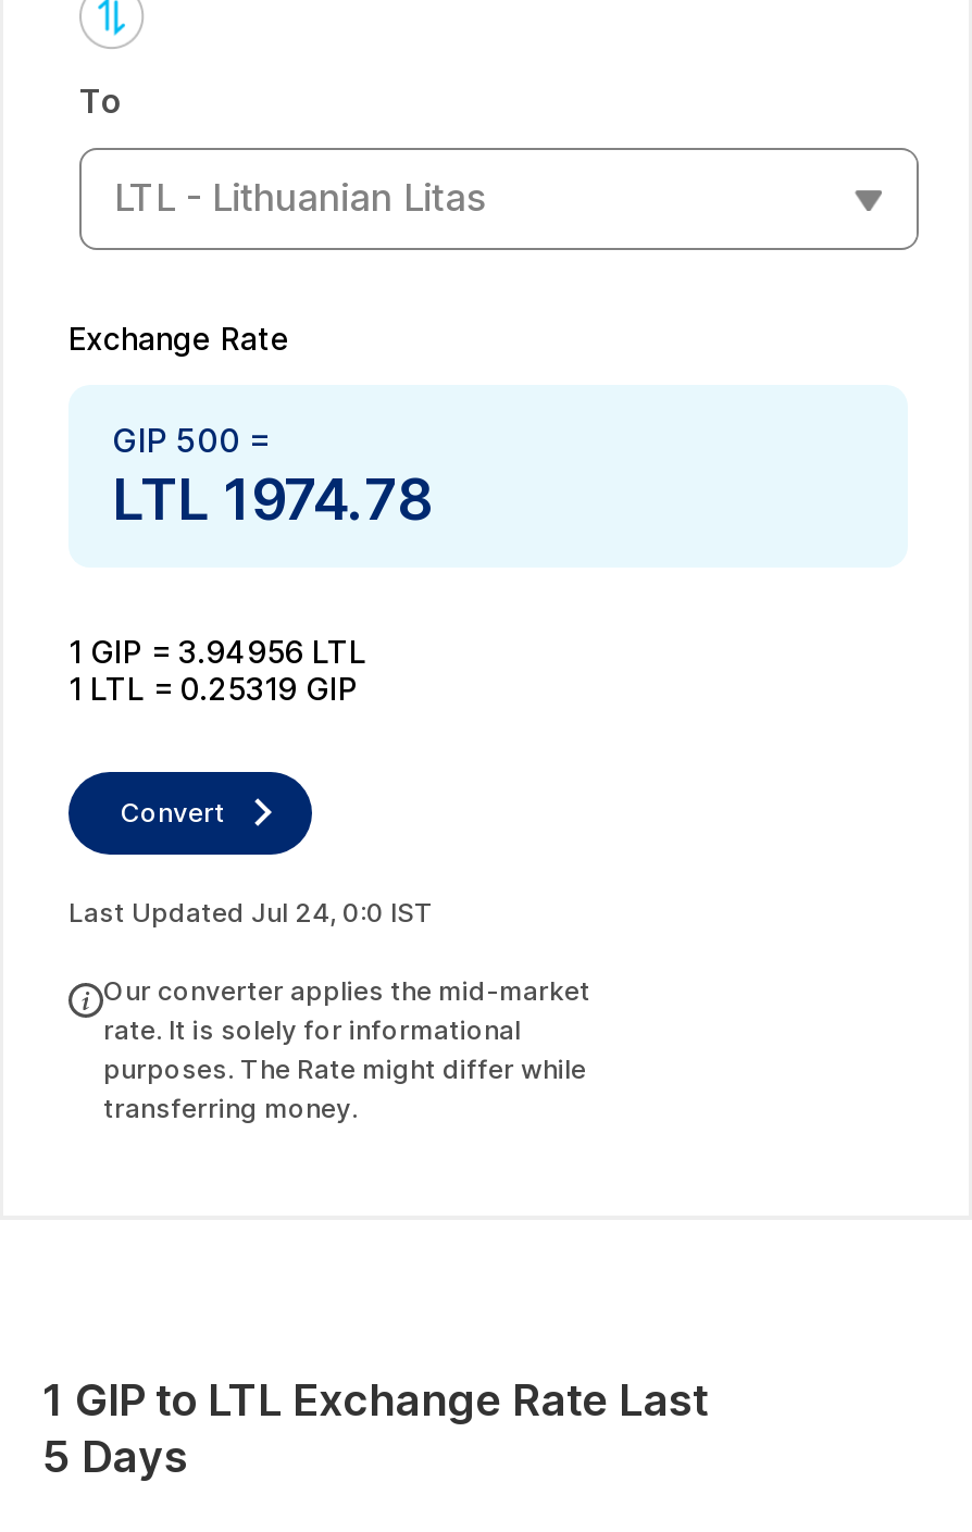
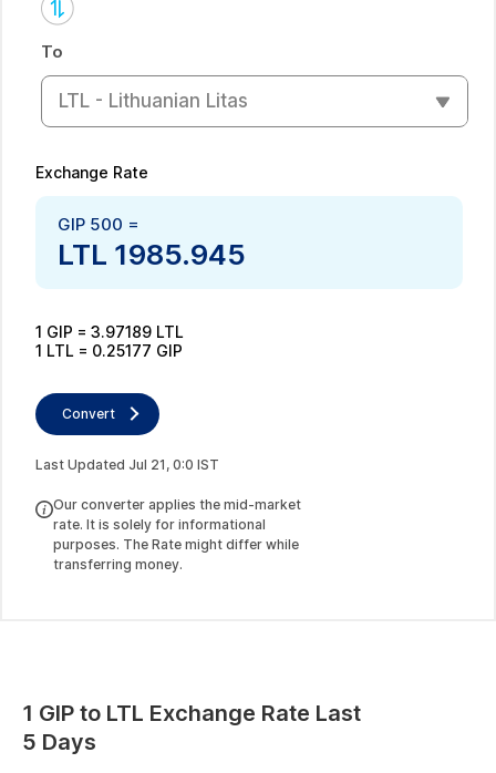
[112,464,432,532] LTL 1974.78 -> [58,236,246,271] LTL 1985.945
[68,632,366,669] 1 GIP = 3.94956 LTL -> [35,322,184,341] 1 GIP = 3.97189 LTL
[68,669,358,706] 1 LTL = 0.25319 GIP -> [35,341,183,359] 1 LTL = 0.25177 GIP
[68,895,434,927] Last Updated Jul 24, 0:0 IST -> [35,456,219,472] Last Updated Jul 21, 0:0 IST

